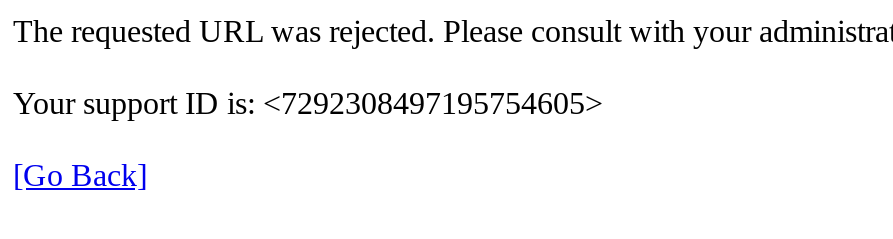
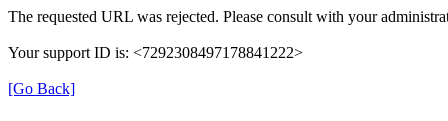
[13,86,603,120] Your support ID is: <7292308497195754605> -> [8,44,303,61] Your support ID is: <7292308497178841222>

